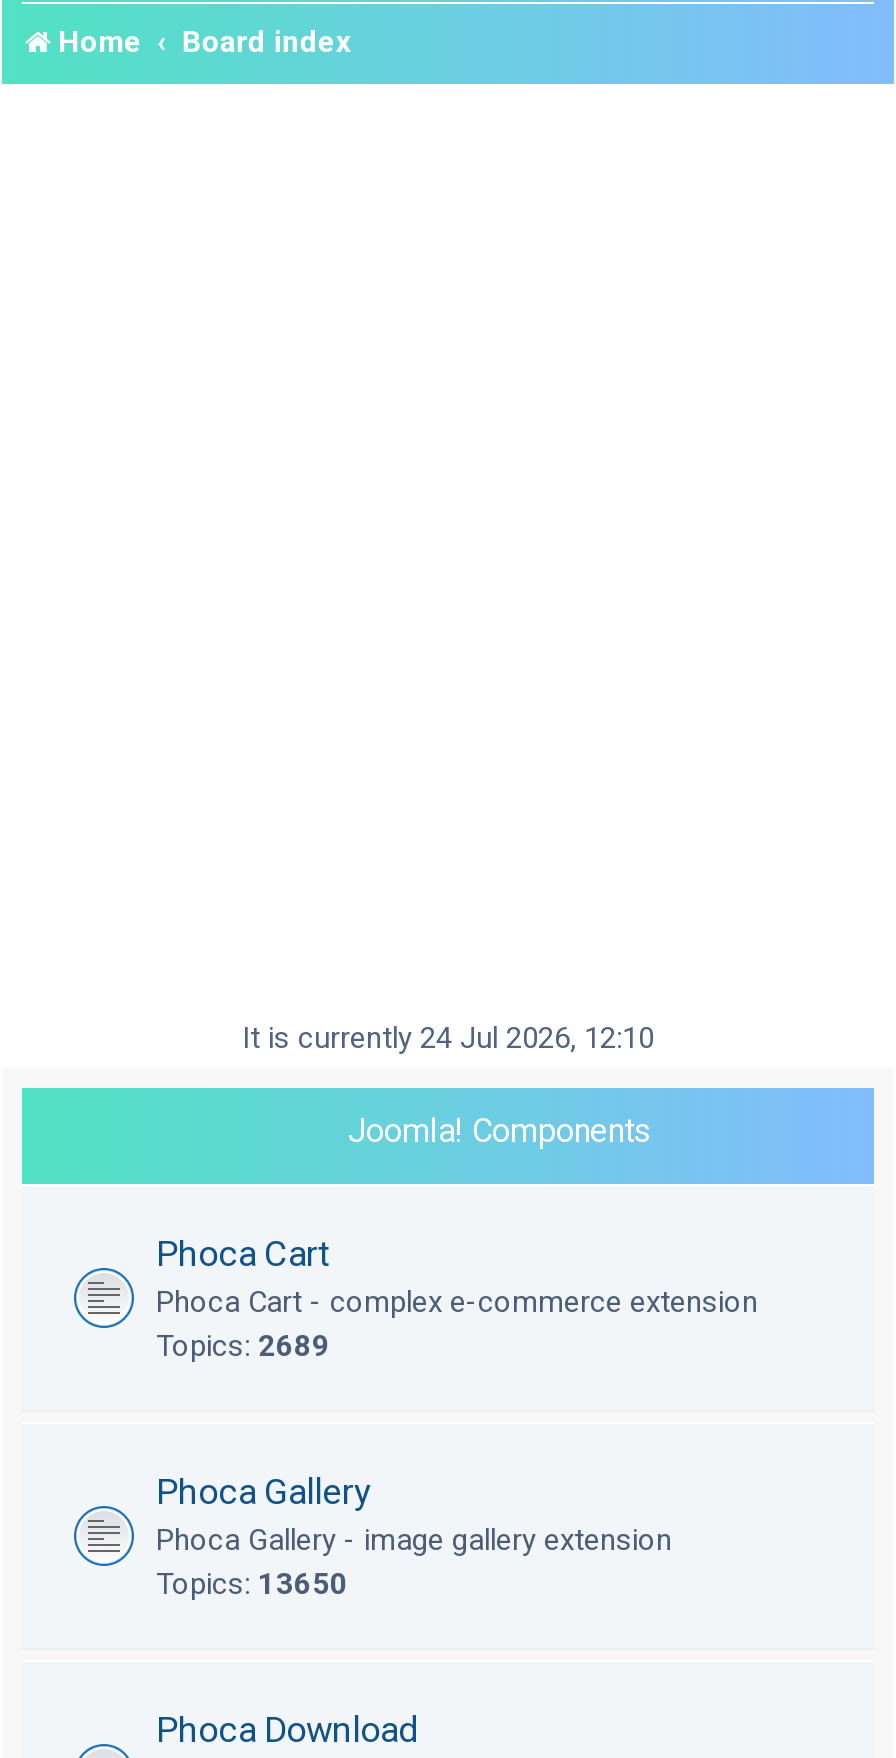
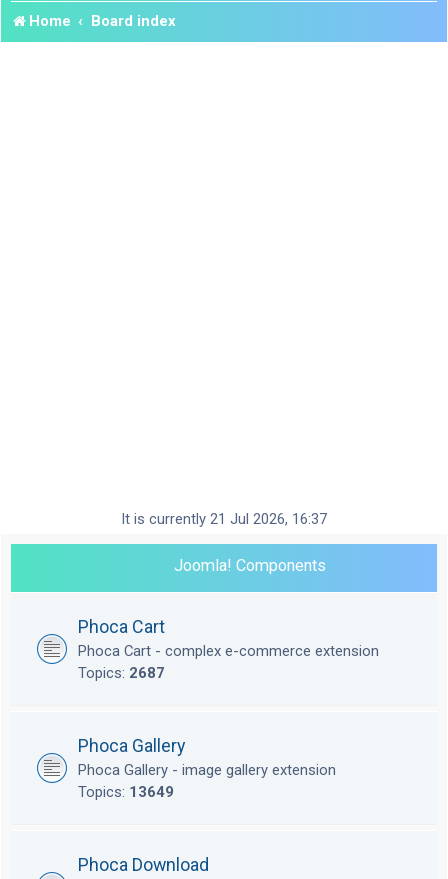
[242,1021,654,1057] It is currently 24 Jul 2026, 12:10 -> [121,510,327,528] It is currently 21 Jul 2026, 16:37
[156,1329,330,1365] Topics: 2689 -> [78,664,165,682] Topics: 2687
[156,1567,348,1603] Topics: 13650 -> [78,783,174,801] Topics: 13649

